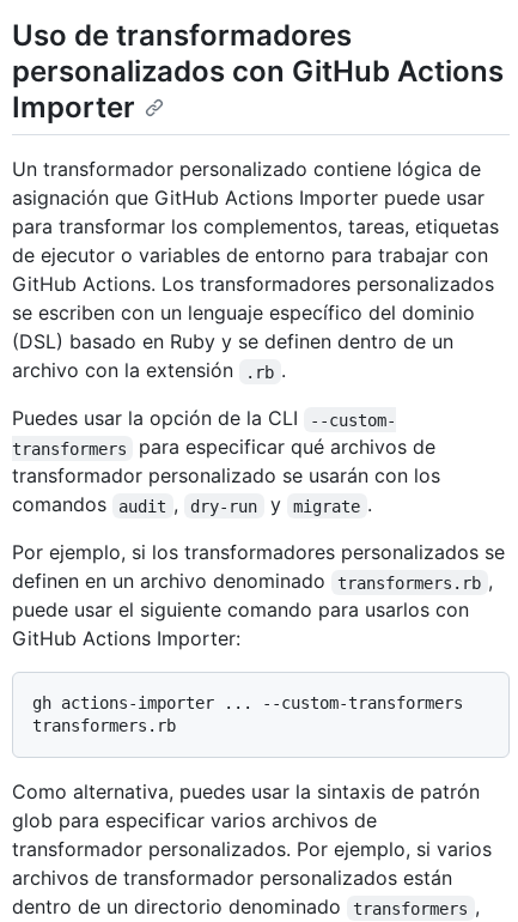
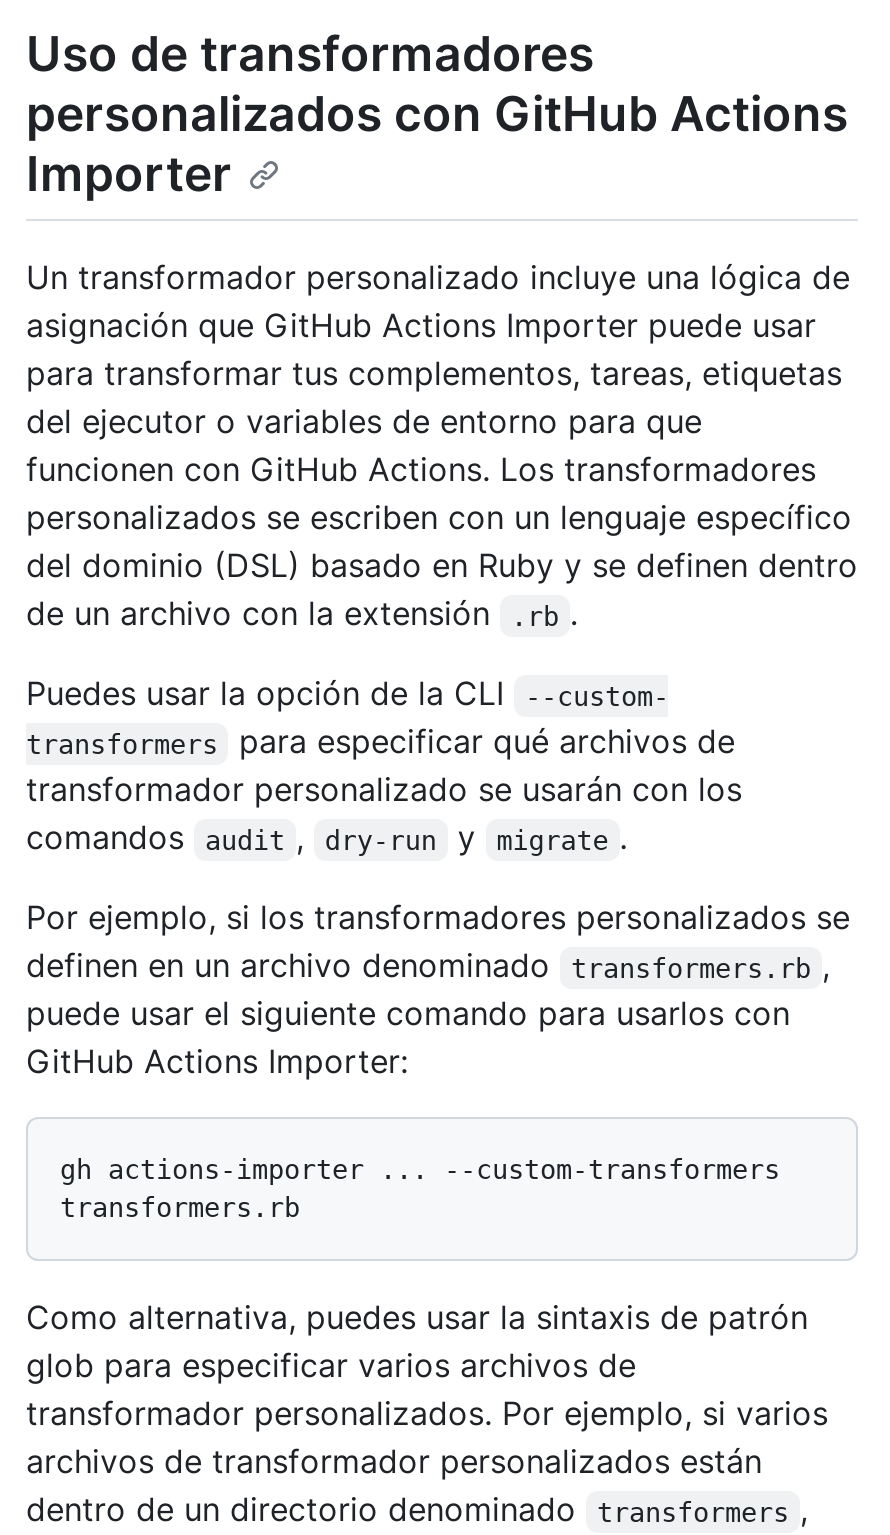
[12,157,481,181] Un transformador personalizado contiene lógica de -> [26,258,850,298] Un transformador personalizado incluye una lógica de
[12,215,499,382] para transformar los complementos, tareas, etiquetas | de ejecutor o variables de entorno para trabajar con | GitHub Actions. Los transformadores personalizados | se escriben con un lenguaje específico del dominio | (DSL) basado en Ruby y se definen dentro de un | archivo con la extensión .rb . -> [26,354,858,634] para transformar tus complementos, tareas, etiquetas | del ejecutor o variables de entorno para que | funcionen con GitHub Actions. Los transformadores | personalizados se escriben con un lenguaje específico | del dominio (DSL) basado en Ruby y se definen dentro | de un archivo con la extensión .rb .

